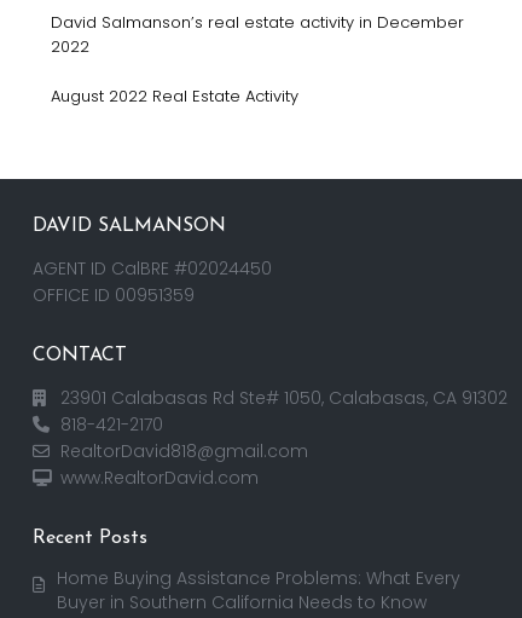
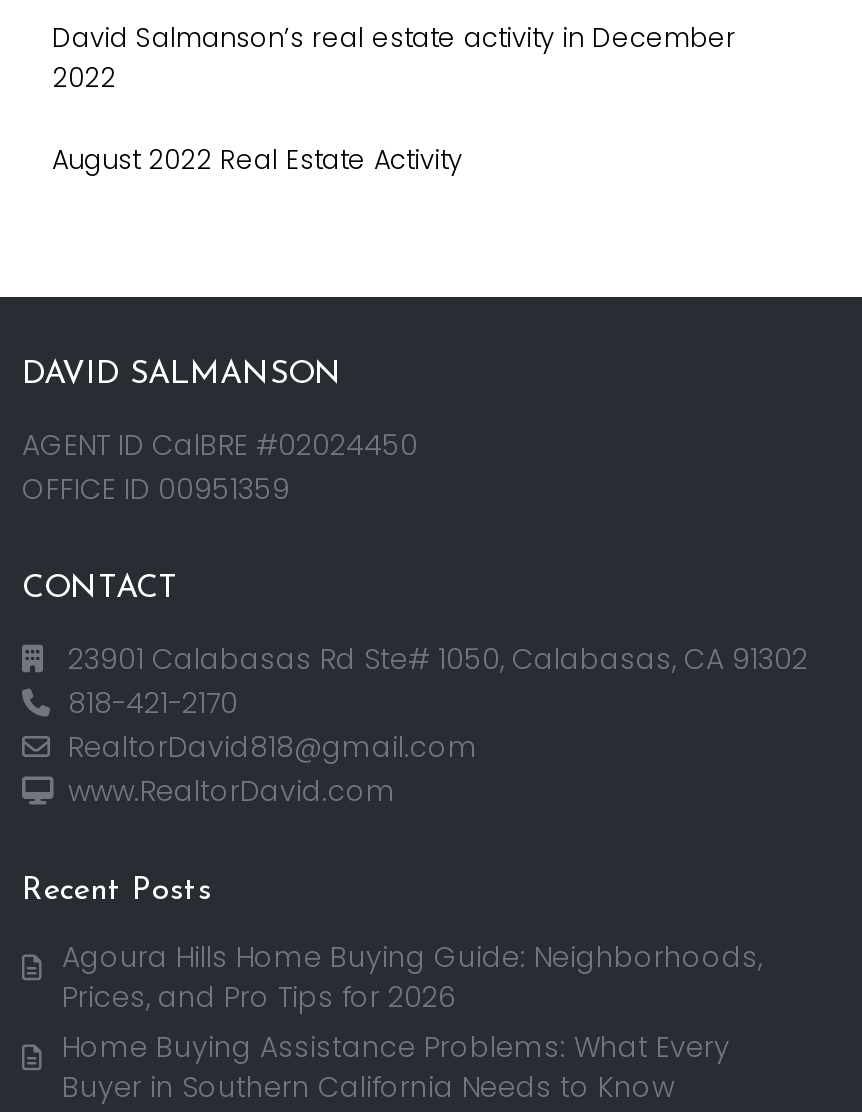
none -> [62,936,762,1016] Agoura Hills Home Buying Guide: Neighborhoods, | Prices, and Pro Tips for 2026

